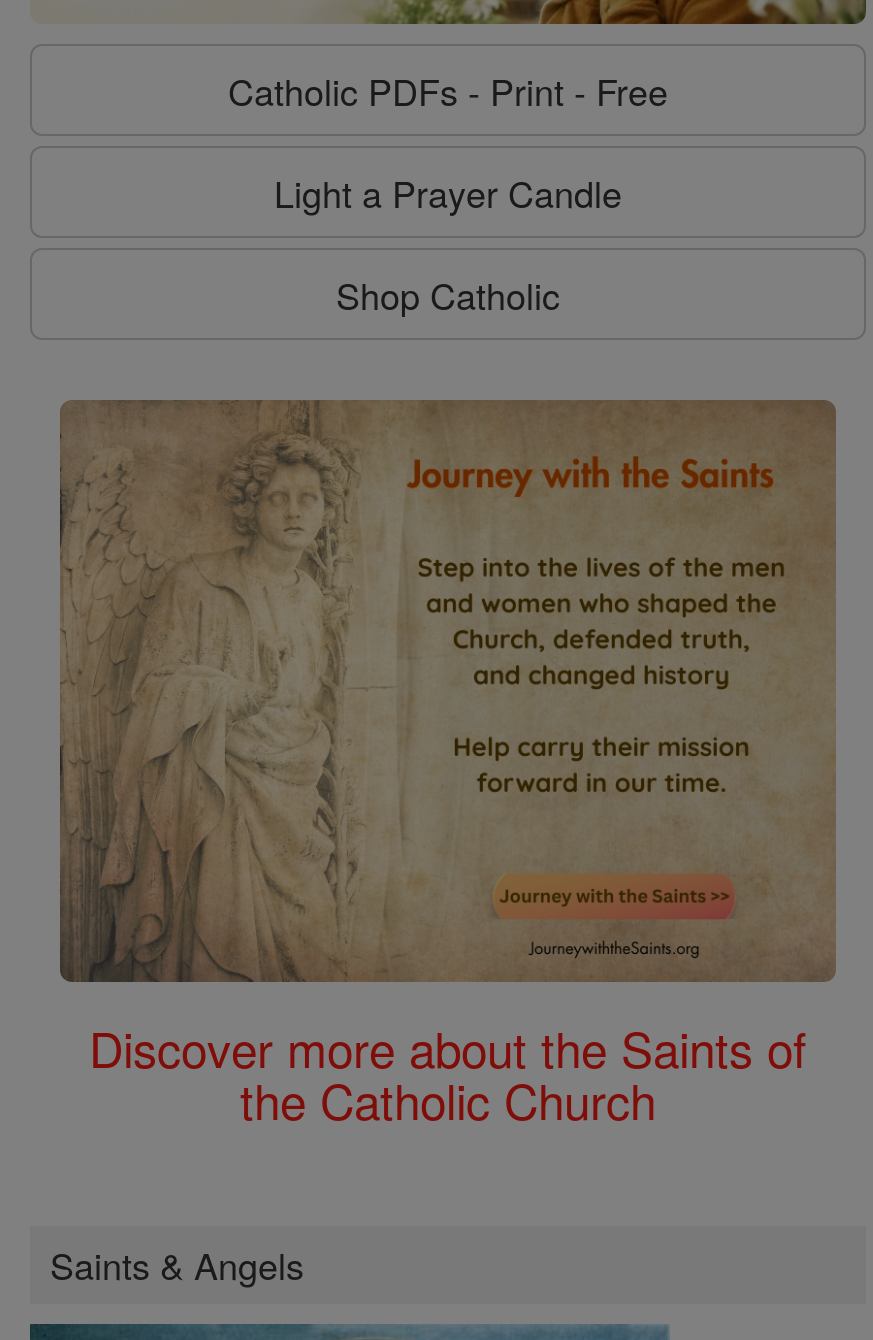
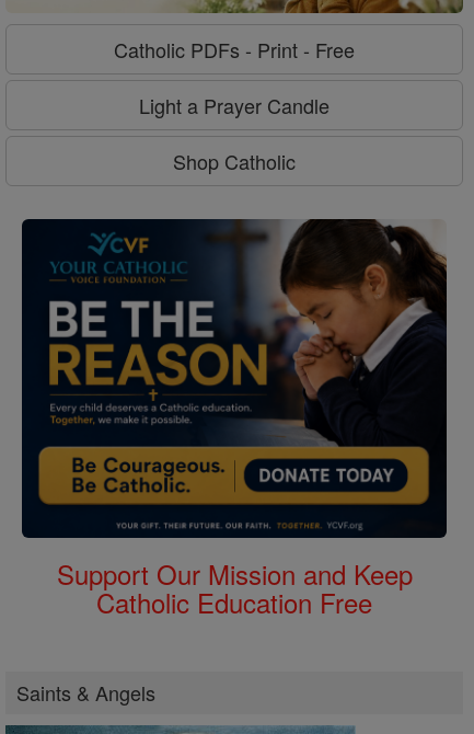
[58,398,838,1134] [image] | Discover more about the Saints of | the Catholic Church -> [21,218,448,621] [image] | Support Our Mission and Keep | Catholic Education Free

